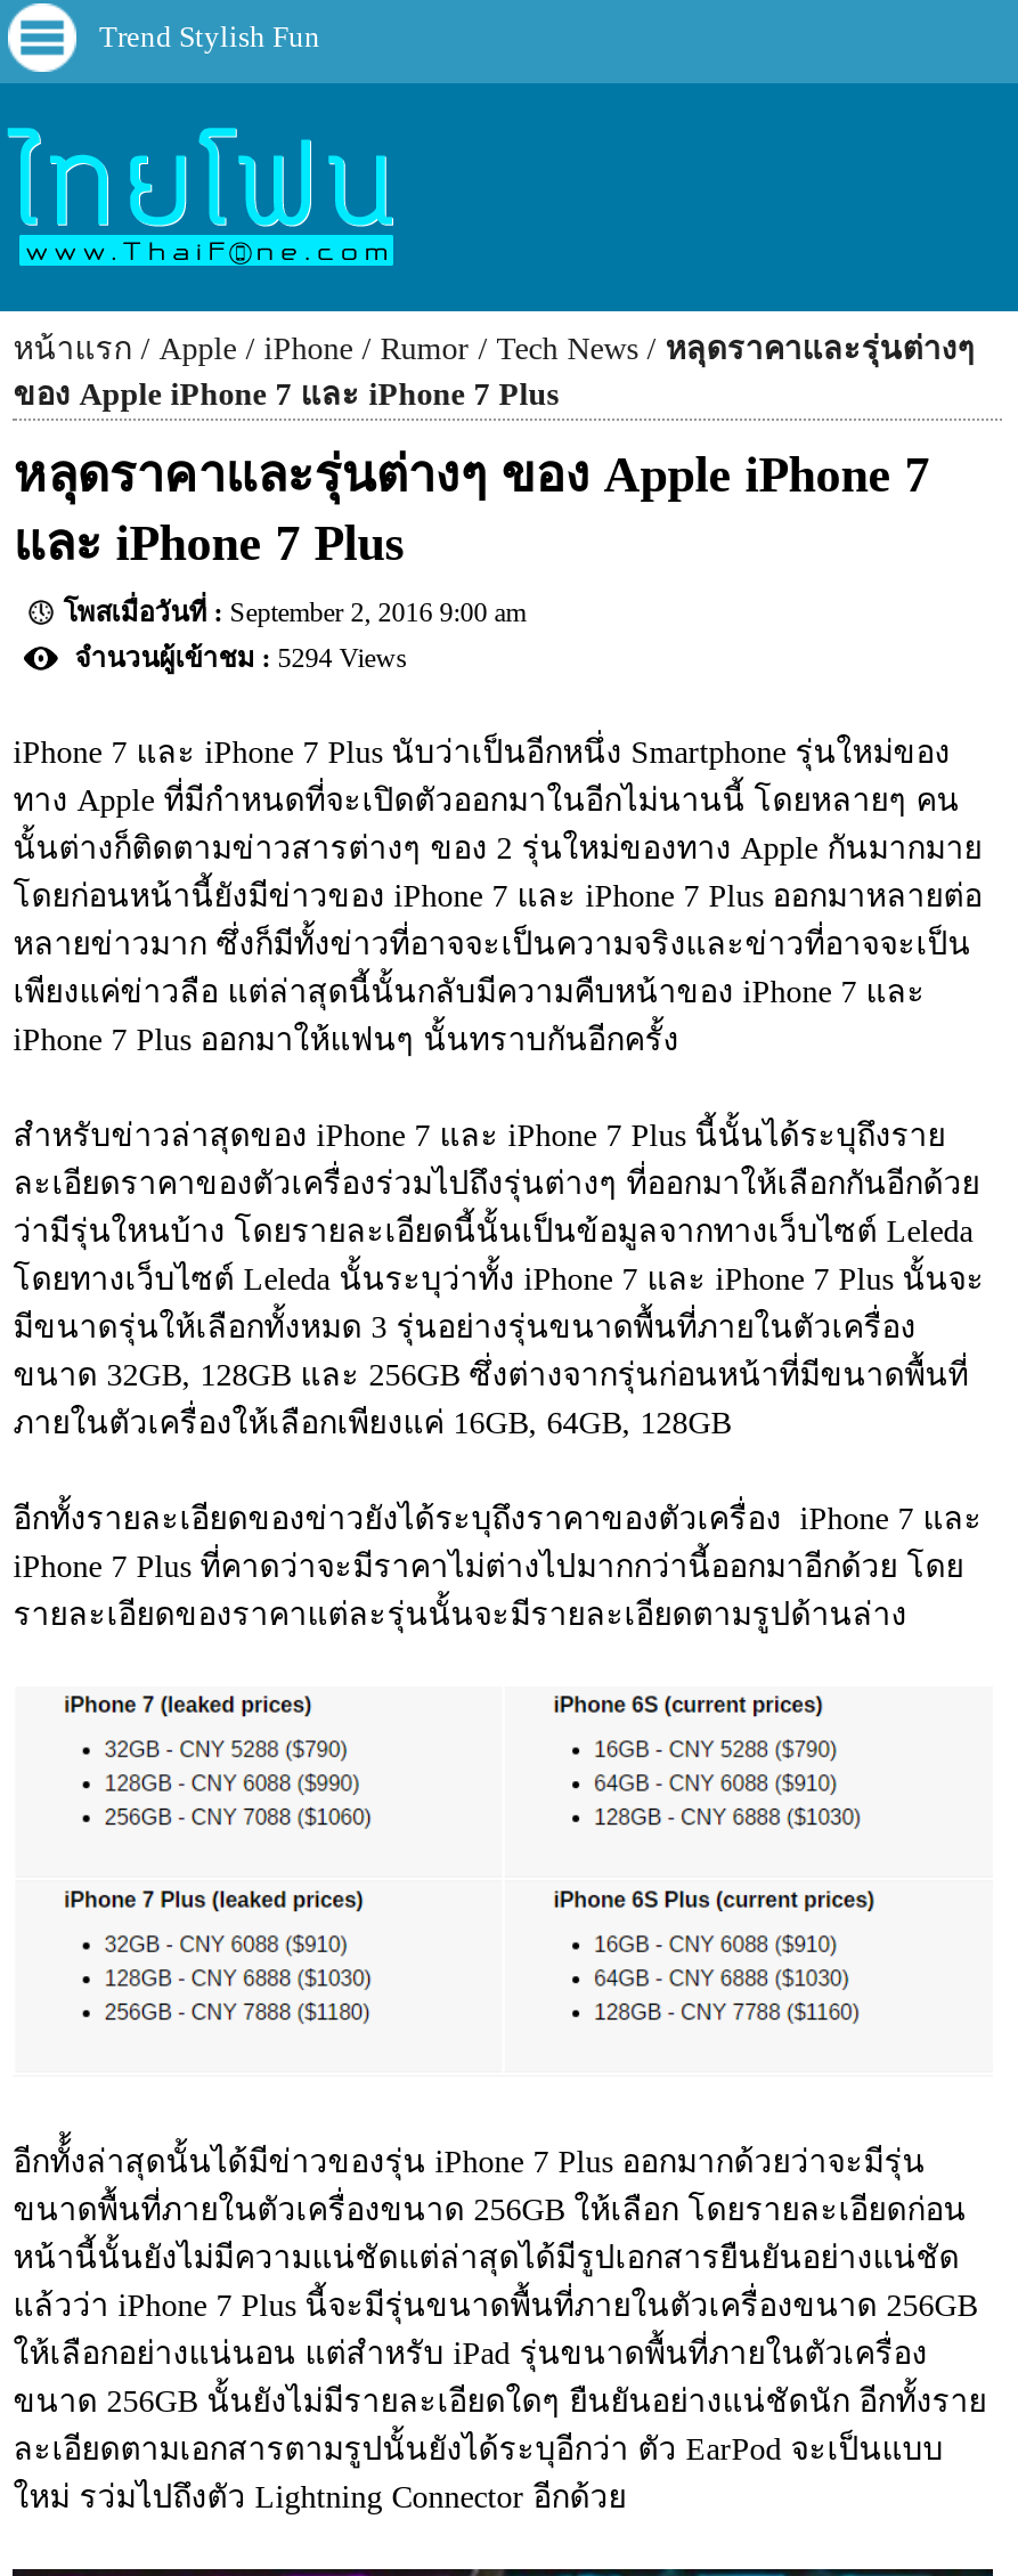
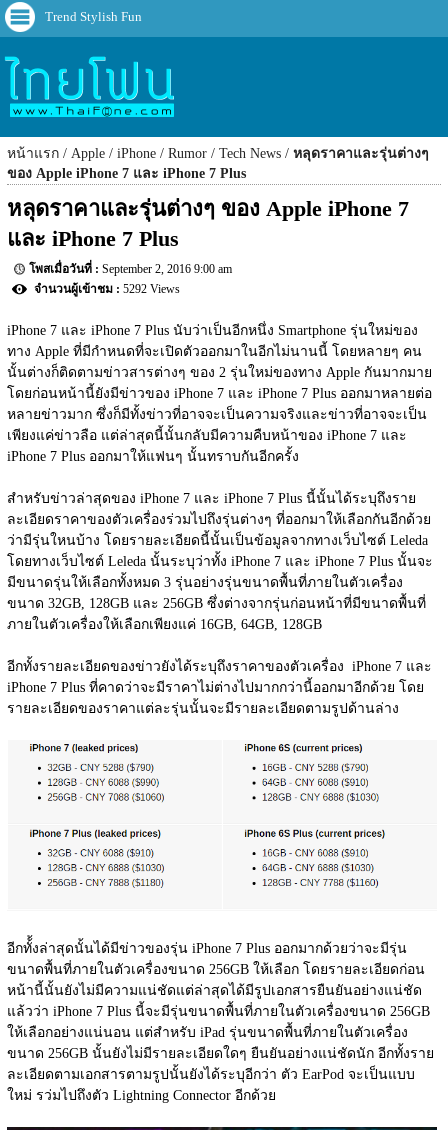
[277,642,407,674] 5294 Views -> [123,282,180,296] 5292 Views

